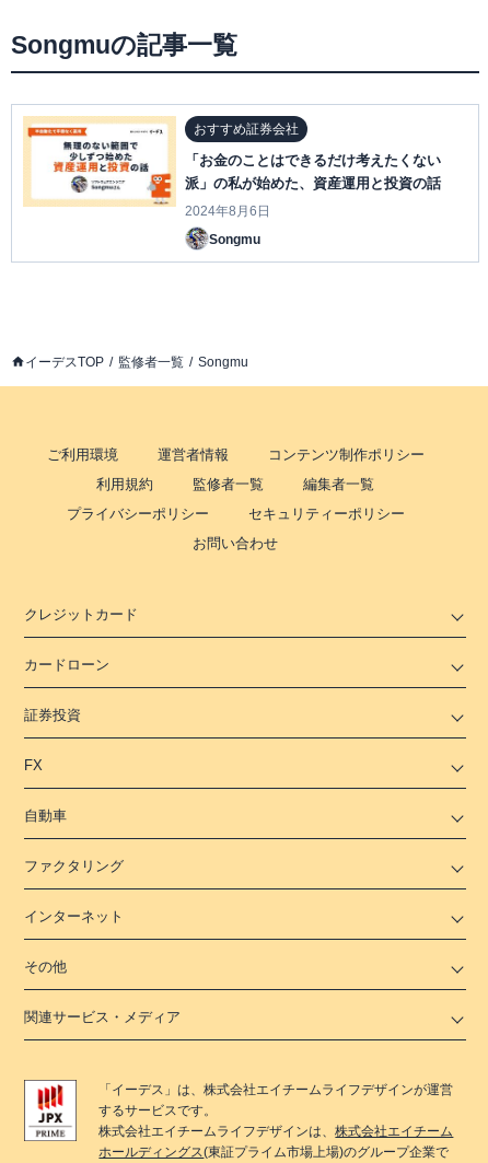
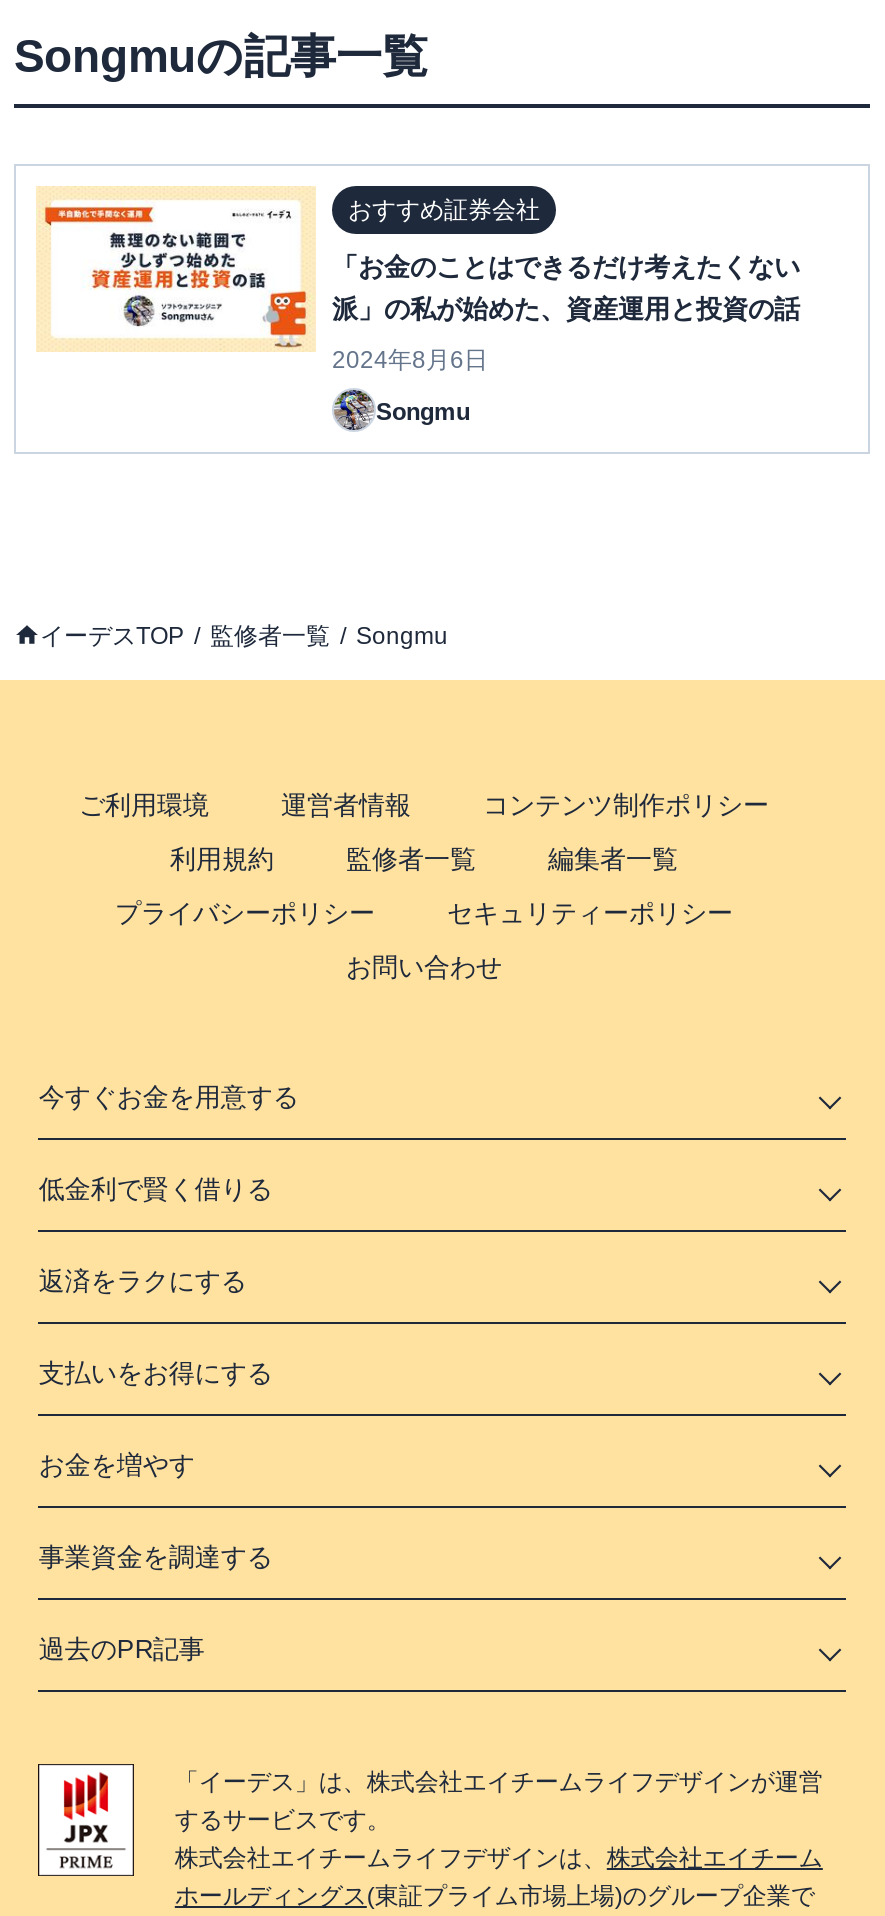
[25,606,181,1025] クレジットカード | カードローン | 証券投資 | FX | 自動車 | ファクタリング | インターネット | その他 | 関連サービス・メディア -> [39,1082,299,1664] 今すぐお金を用意する | 低金利で賢く借りる | 返済をラクにする | 支払いをお得にする | お金を増やす | 事業資金を調達する | 過去のPR記事

